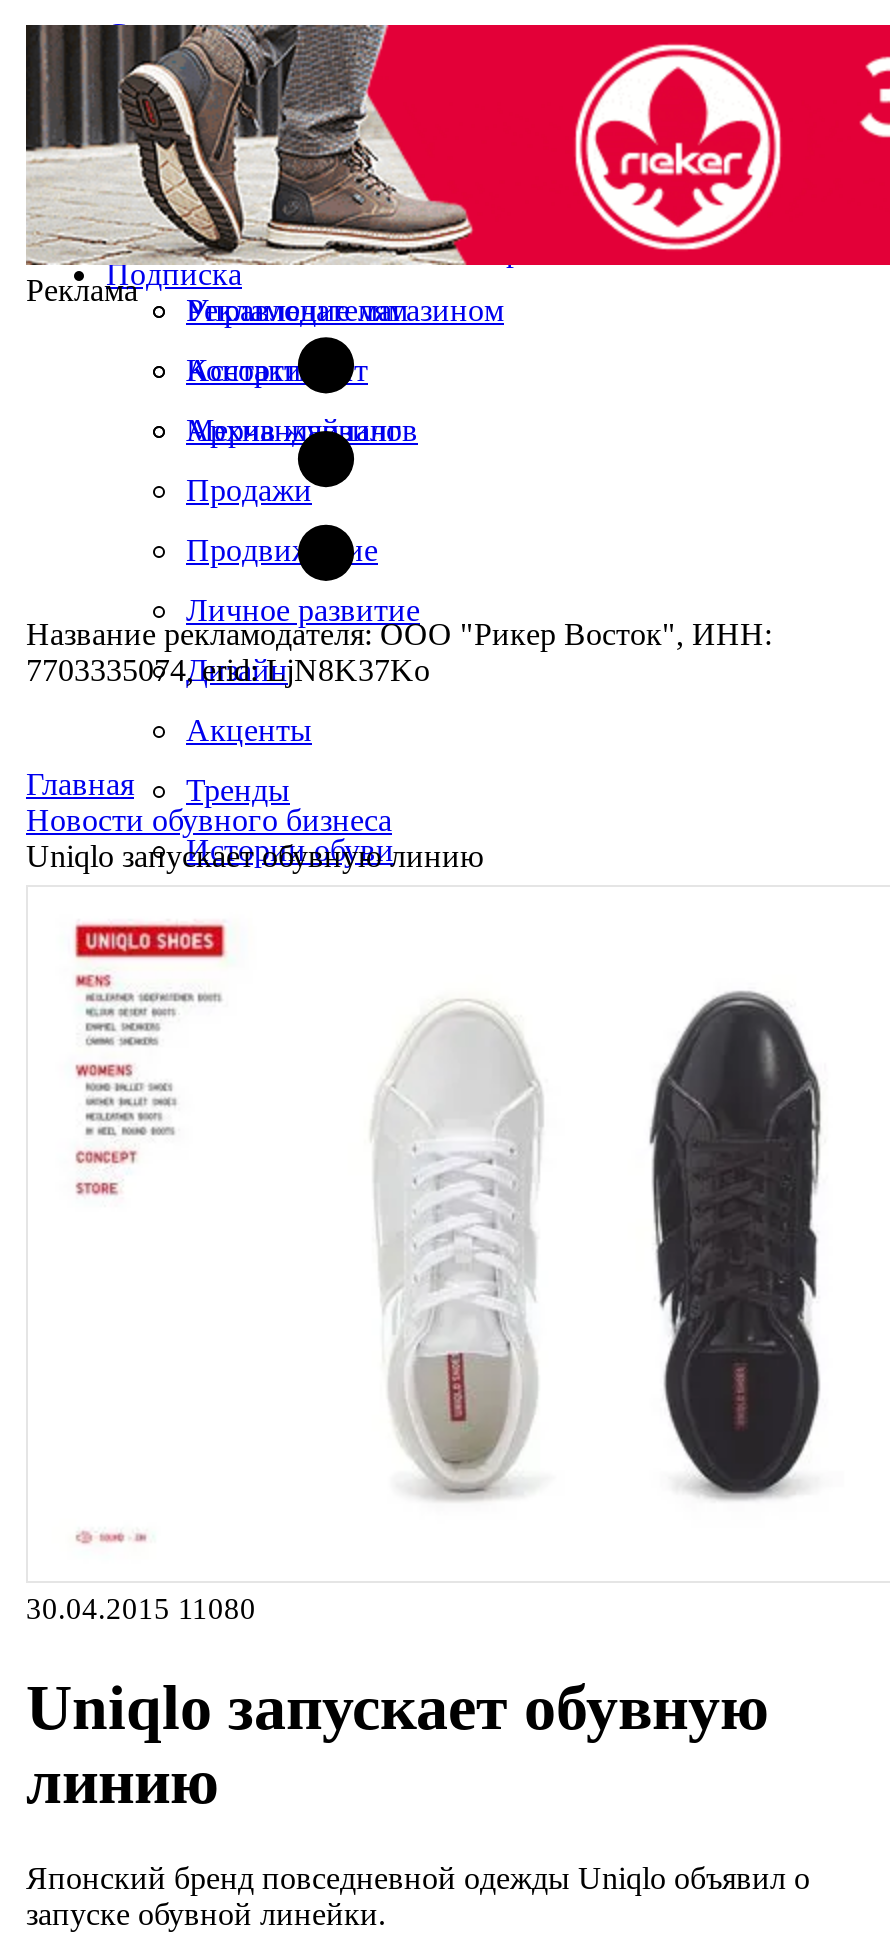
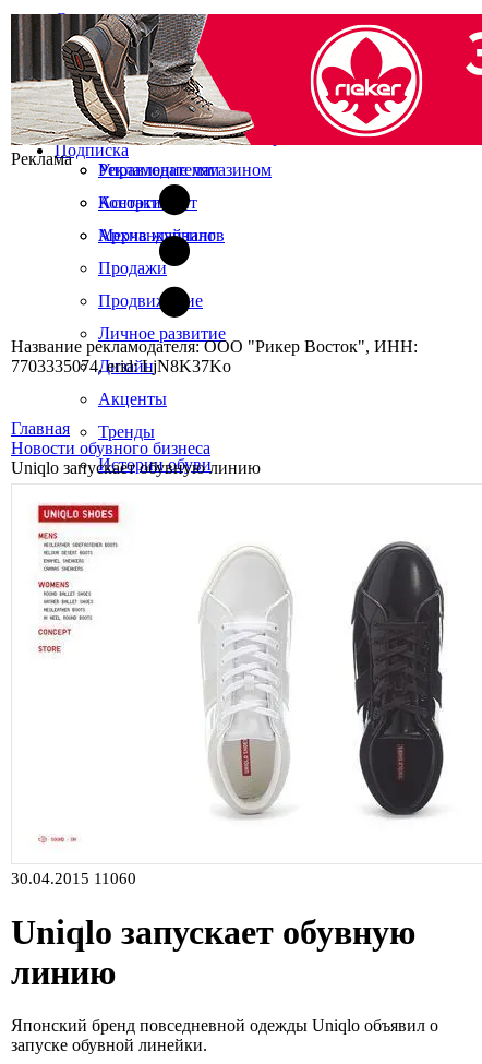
[26,1594,256,1626] 30.04.2015 11080 -> [11,870,136,888] 30.04.2015 11060

